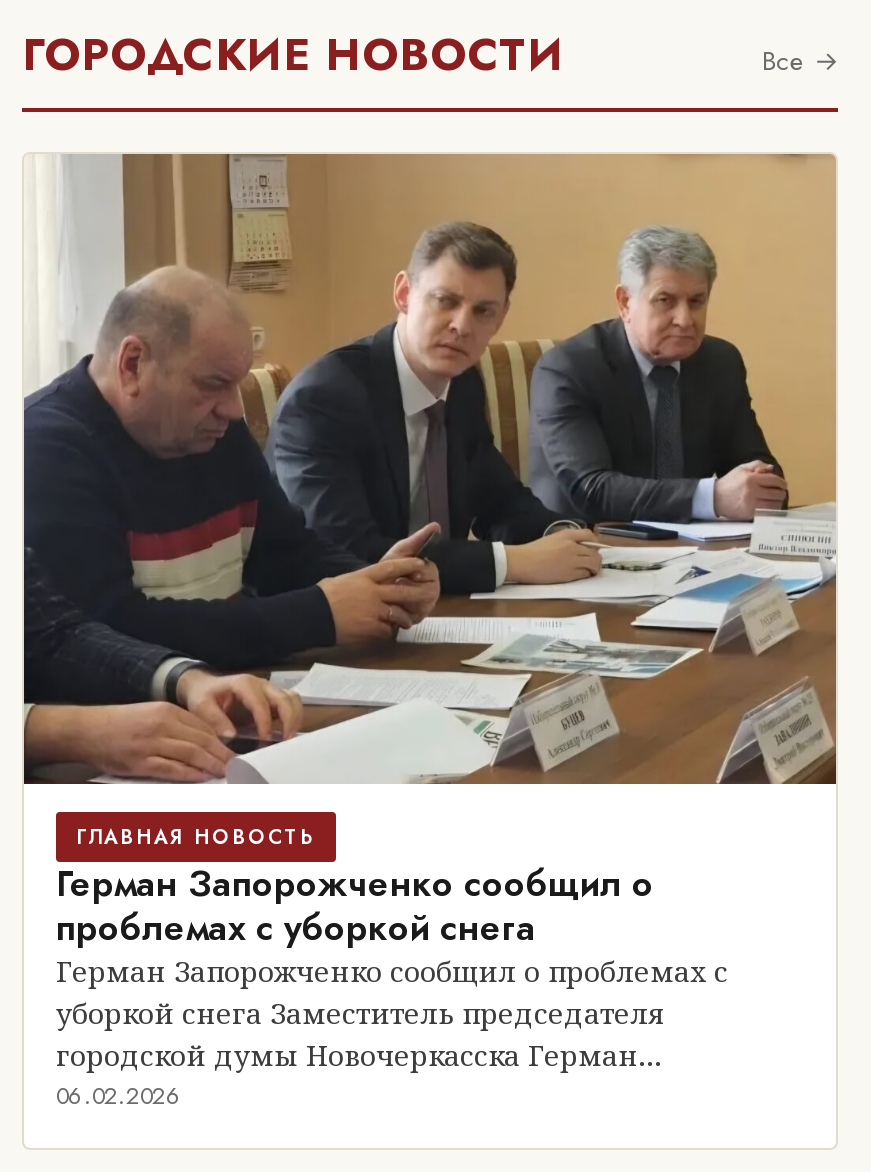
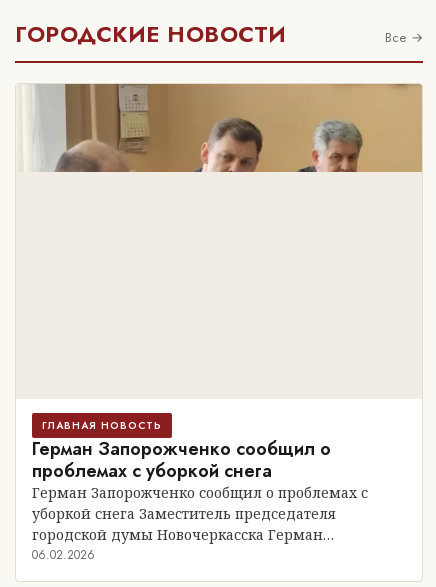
[22,328,838,786] [image] -> none

